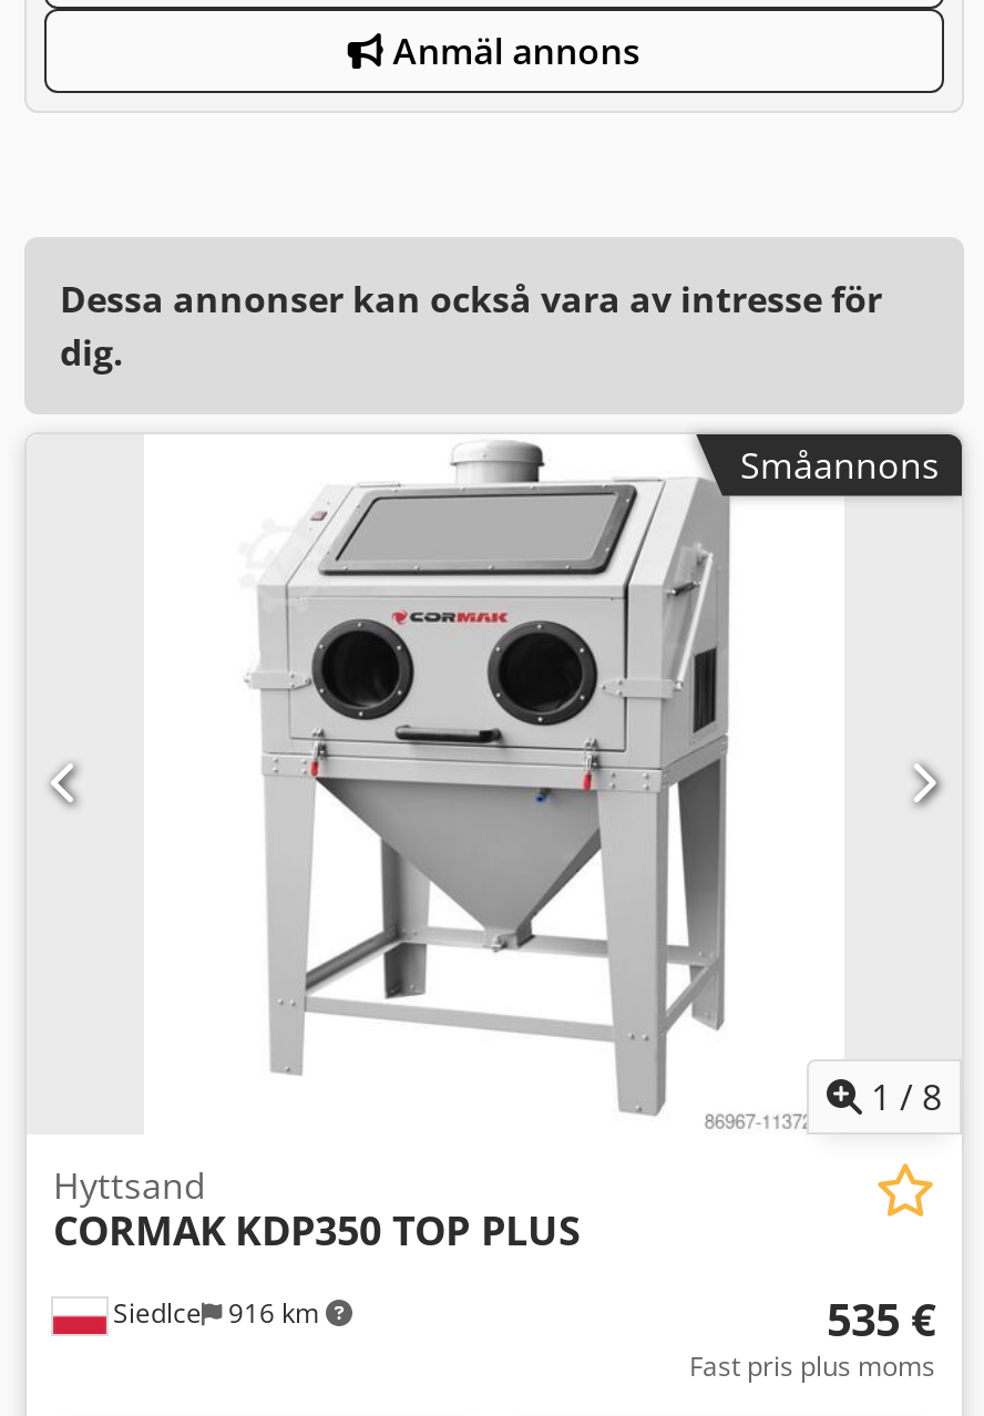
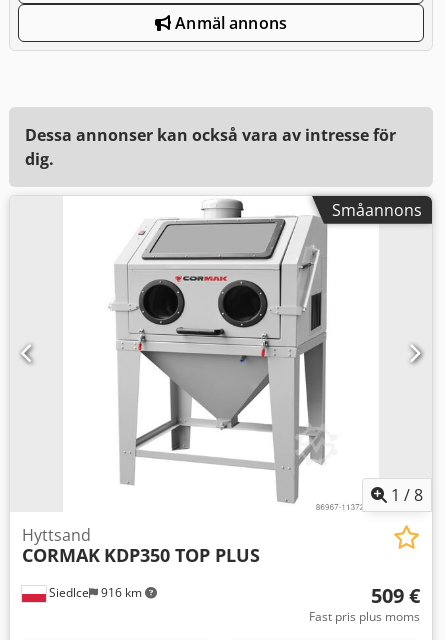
[827,1290,935,1350] 535 € -> [371,582,420,609] 509 €

